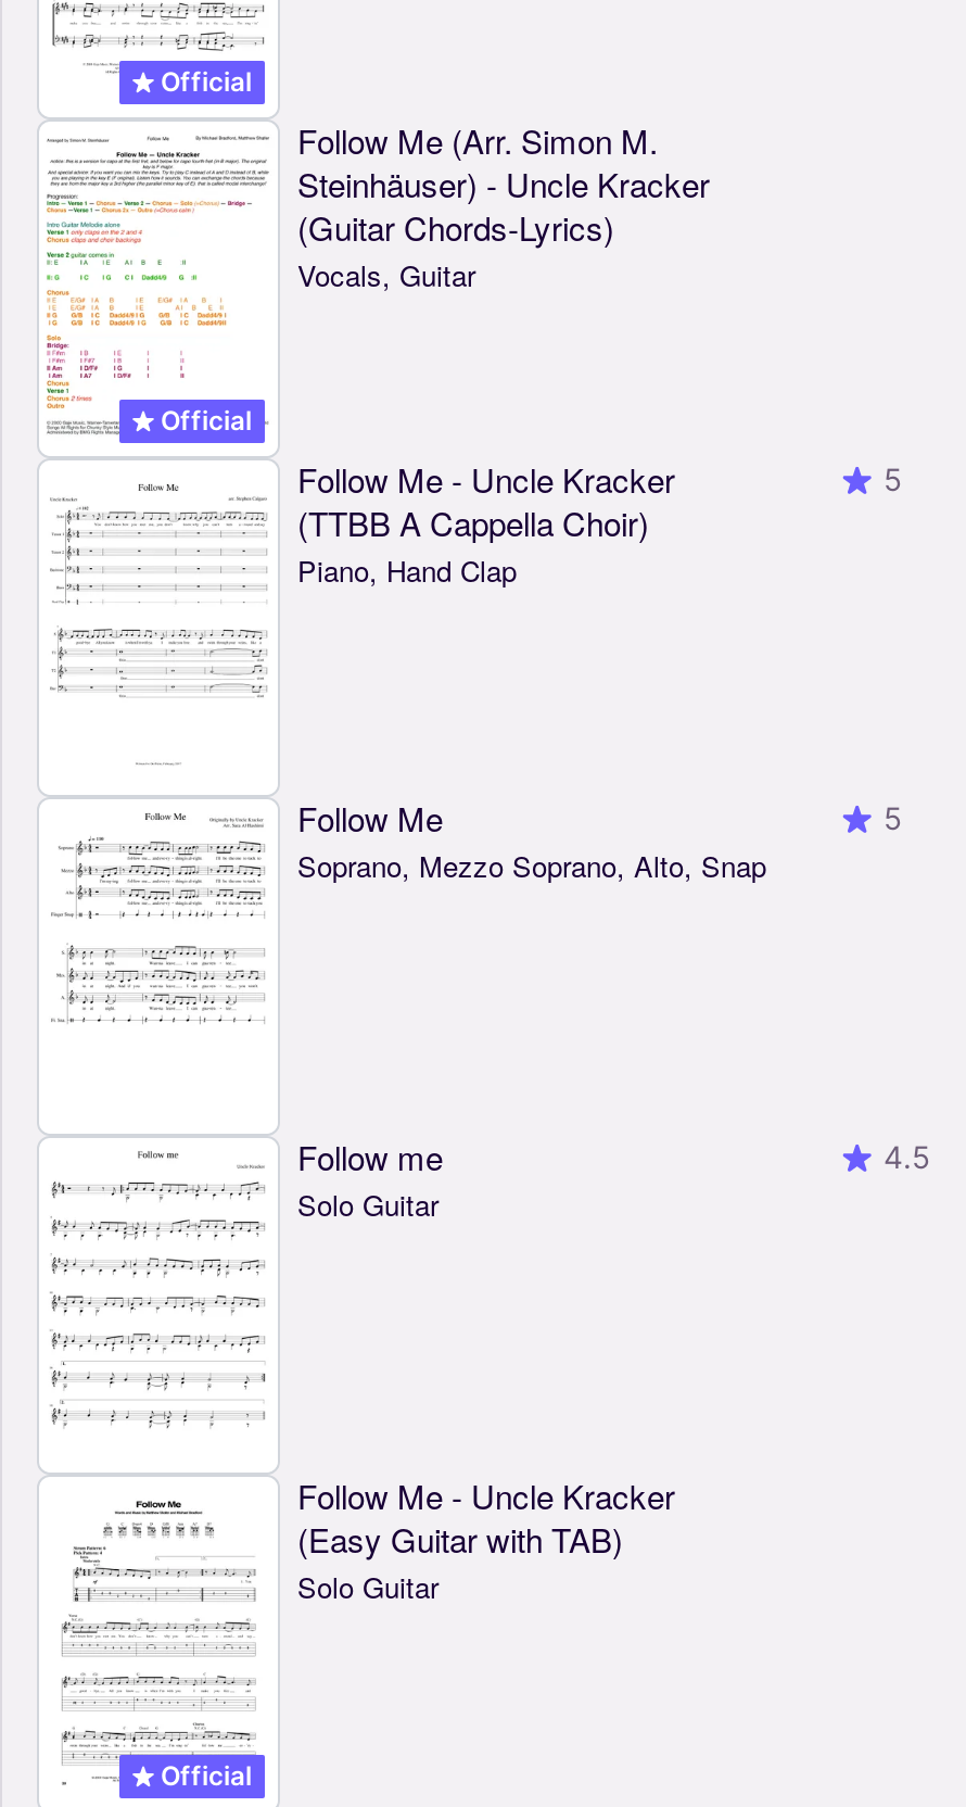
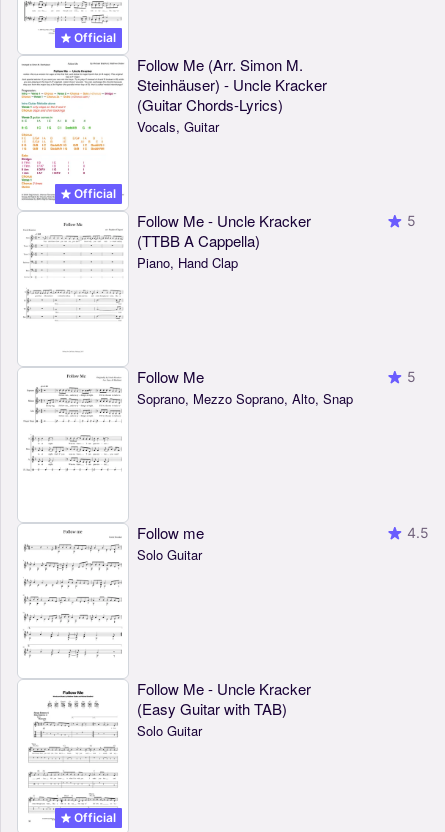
[297,500,649,546] (TTBB A Cappella Choir) -> [137,230,260,251] (TTBB A Cappella)

